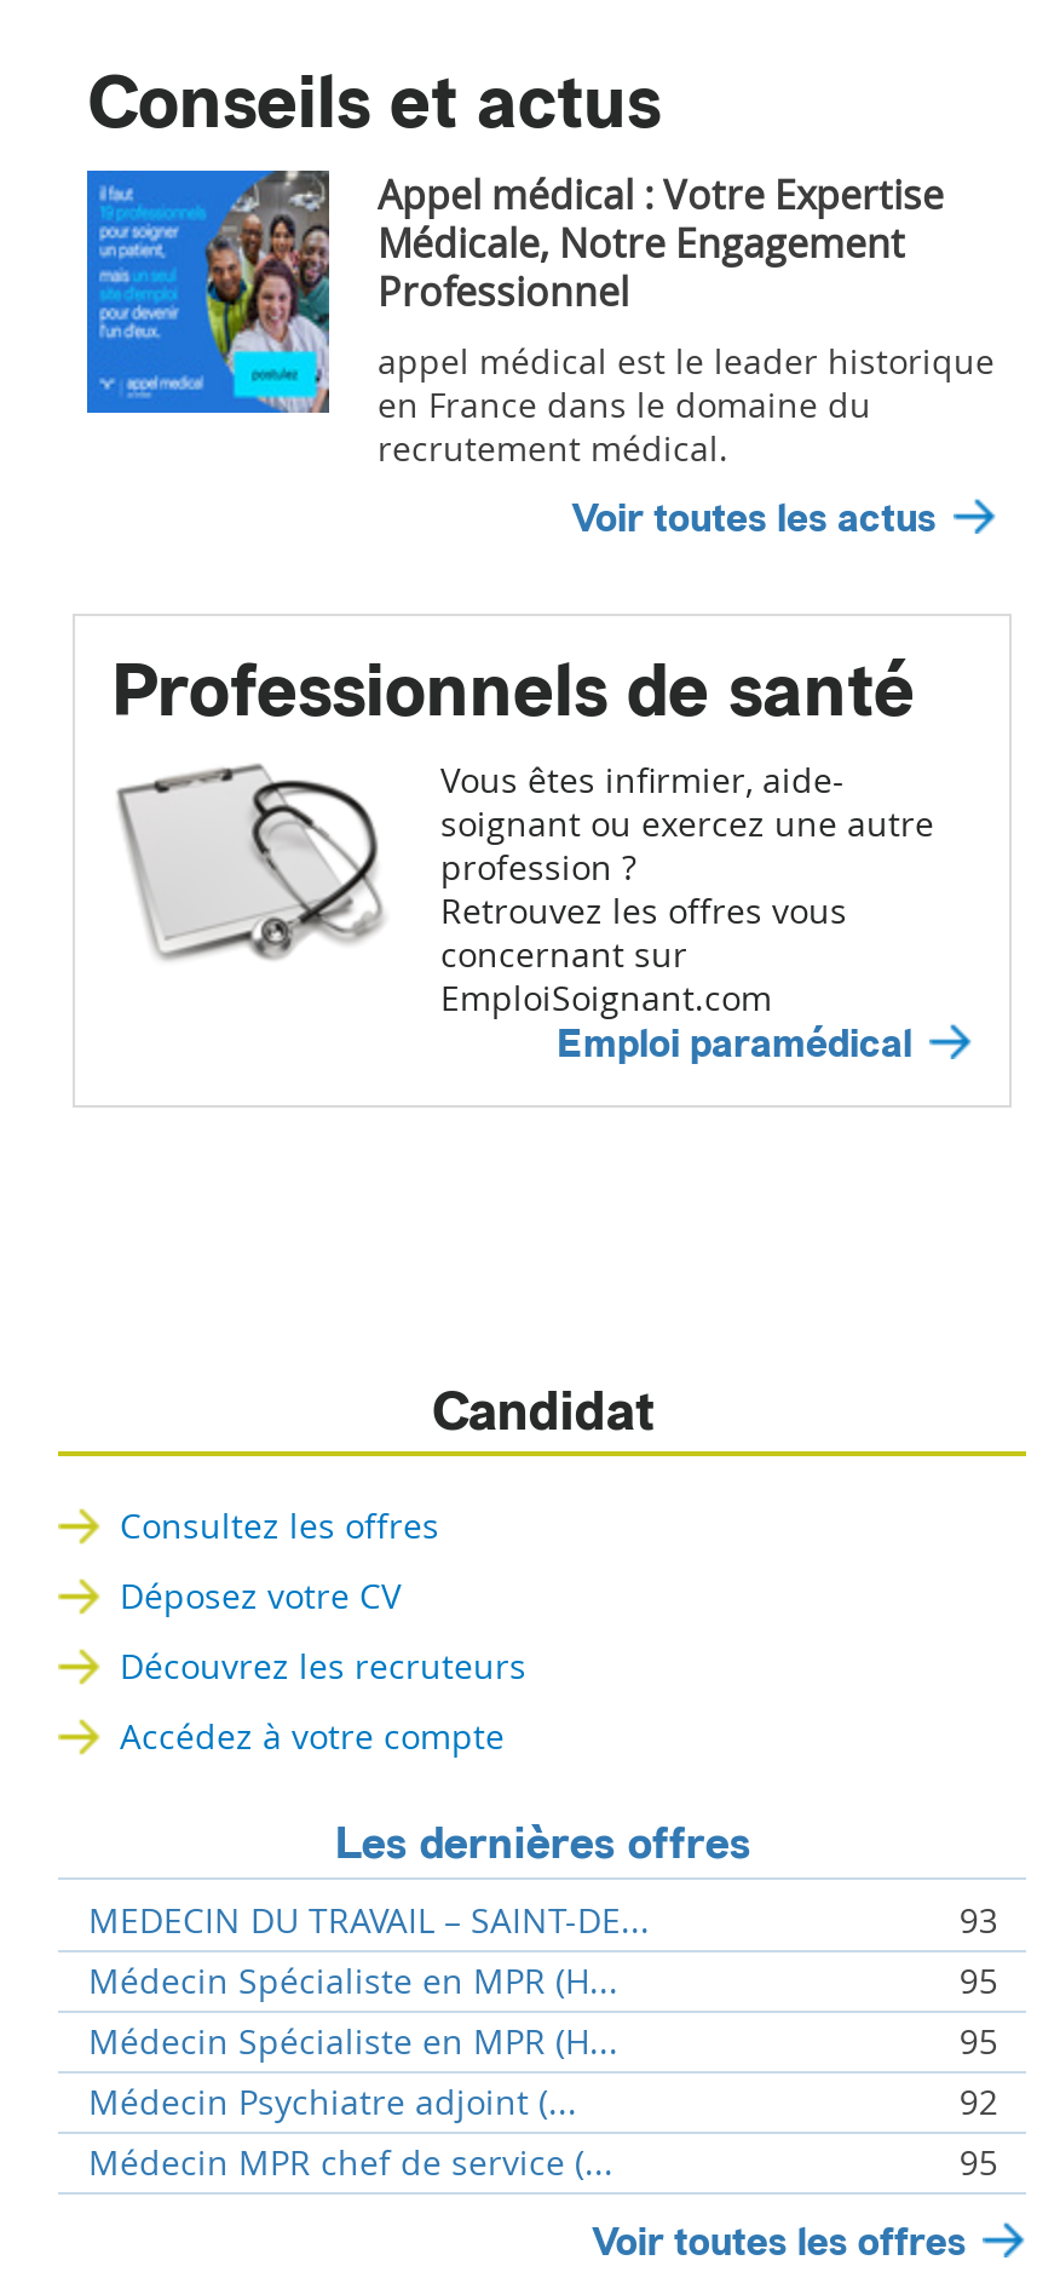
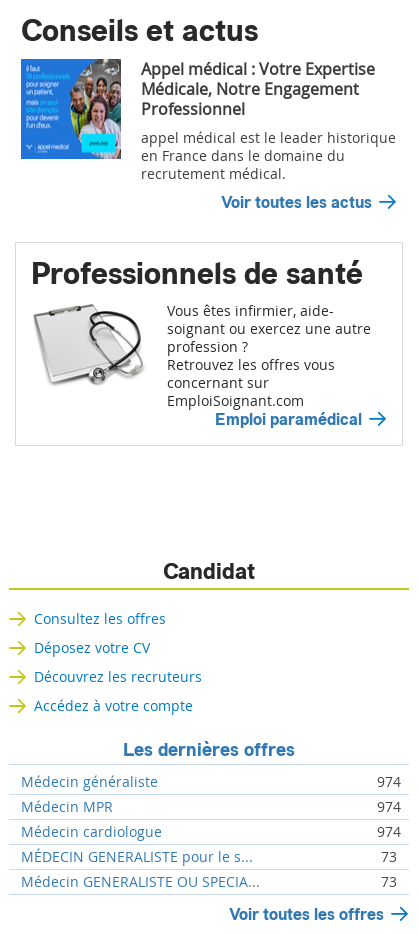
[88,1897,998,2185] MEDECIN DU TRAVAIL – SAINT-DE... | 93 | Médecin Spécialiste en MPR (H... | 95 | Médecin Spécialiste en MPR (H... | 95 | Médecin Psychiatre adjoint (... | 92 | Médecin MPR chef de service (... | 95 -> [21,772,401,891] Médecin généraliste | 974 | Médecin MPR | 974 | Médecin cardiologue | 974 | MÉDECIN GENERALISTE pour le s... | 73 | Médecin GENERALISTE OU SPECIA... | 73

